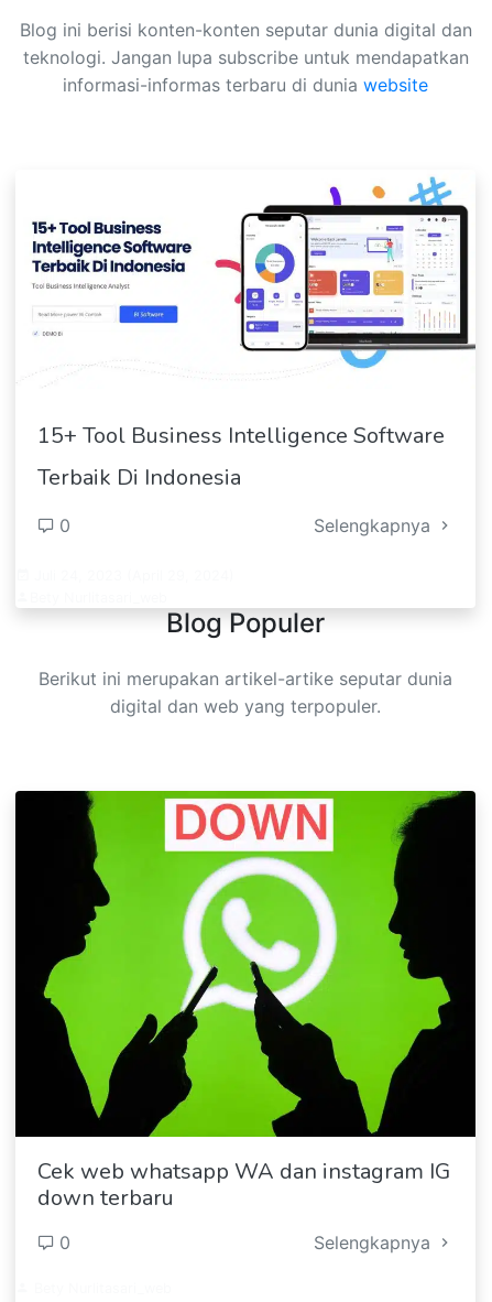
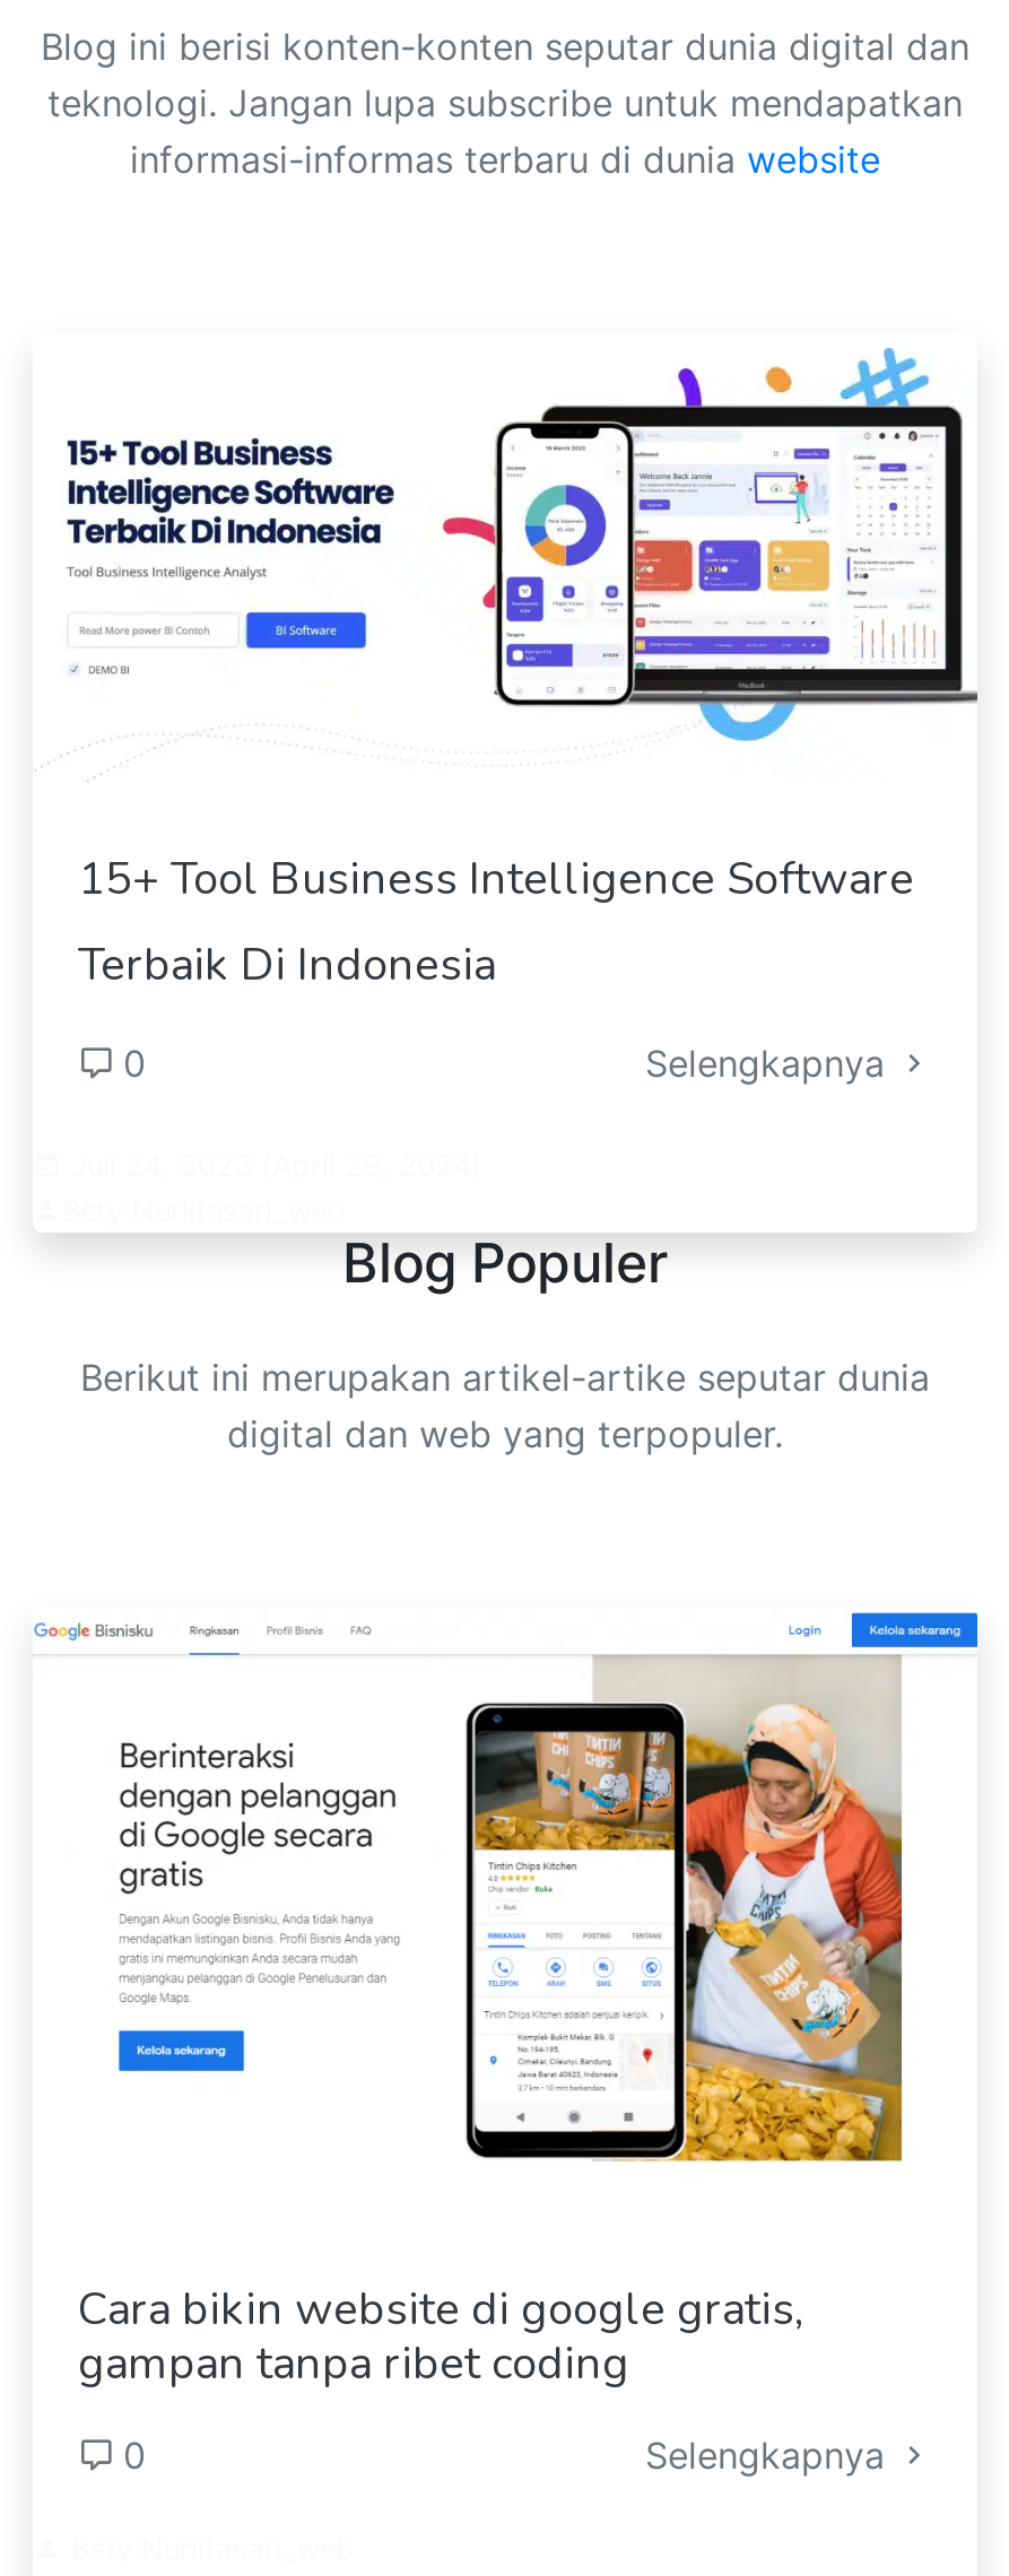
[14,790,477,1212] [image] | Cek web whatsapp WA dan instagram IG | down terbaru -> [33,1608,980,2394] [image] | Cara bikin website di google gratis, | gampan tanpa ribet coding

